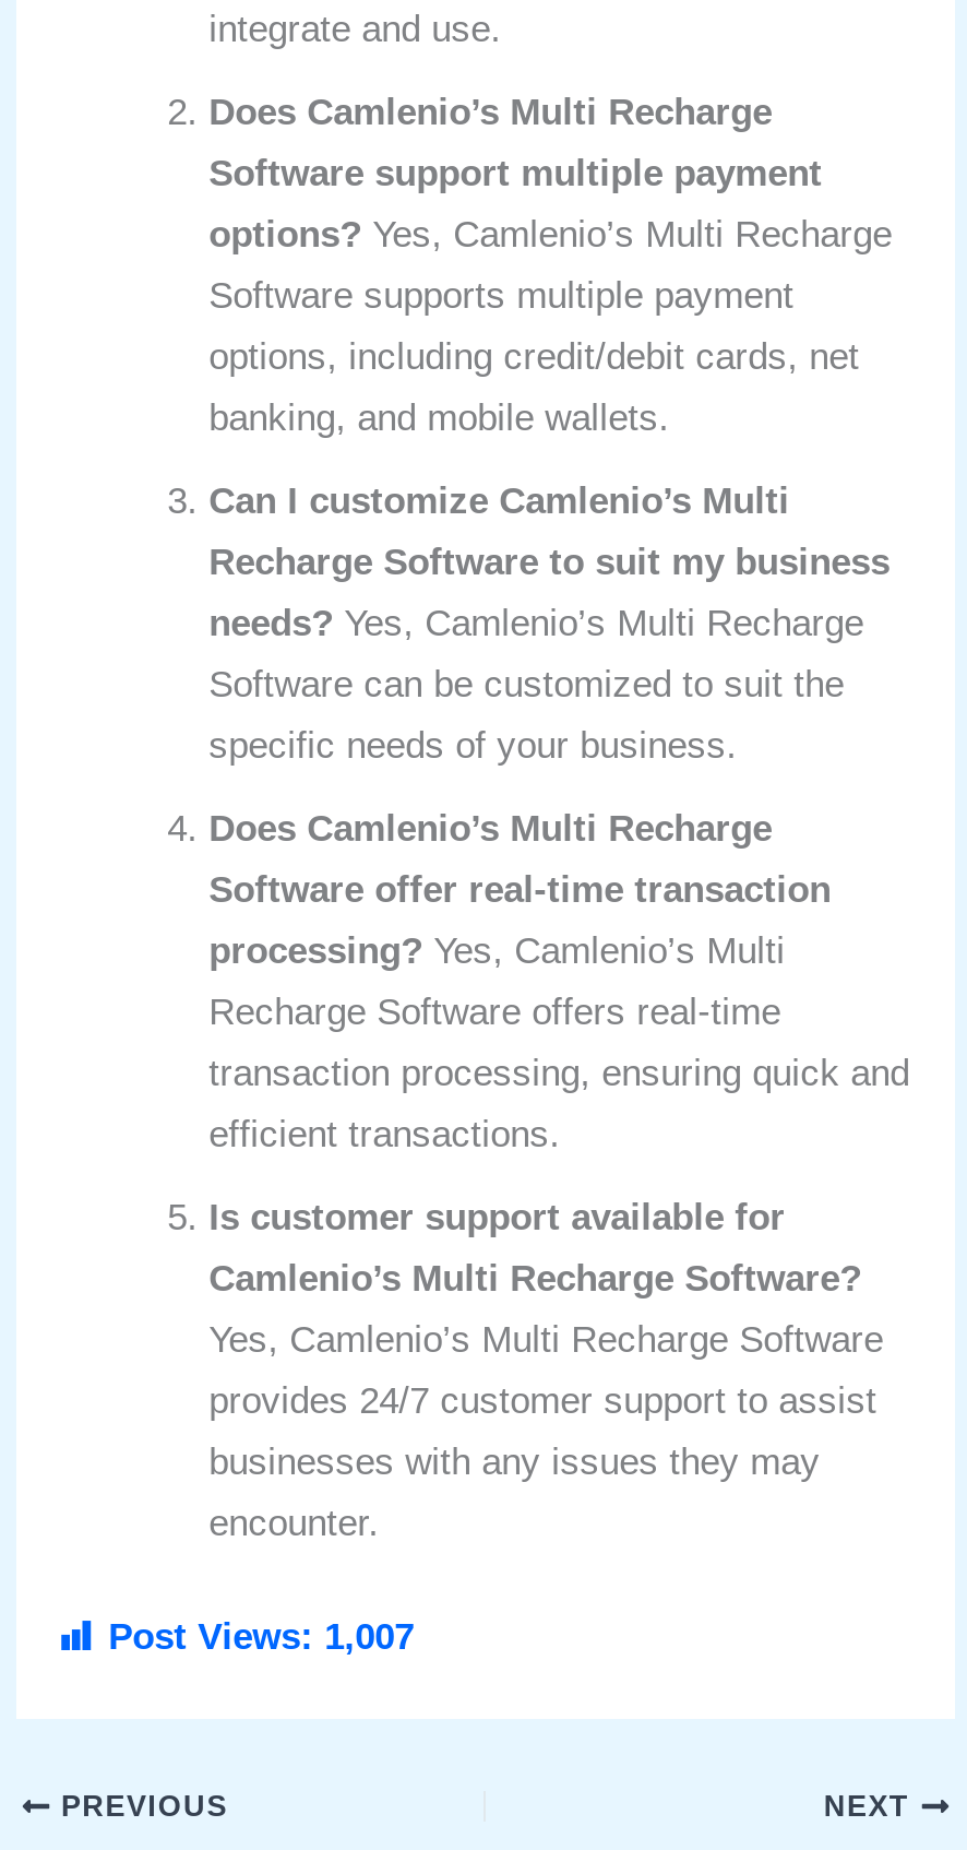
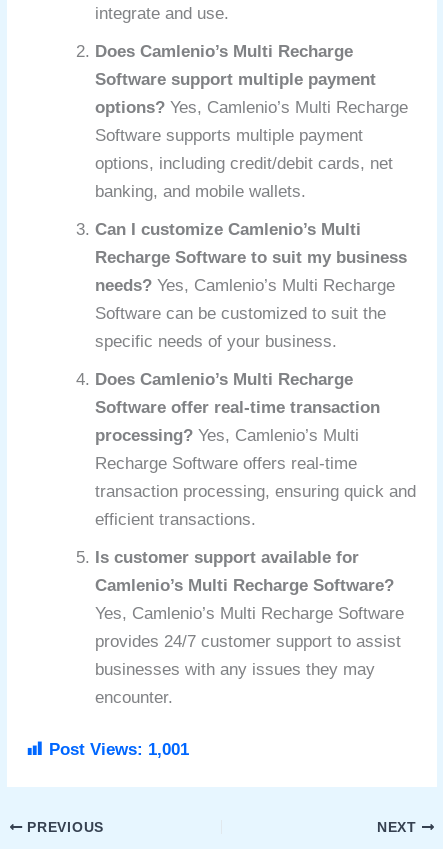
[108,1616,414,1658] Post Views: 1,007 -> [49,740,189,759] Post Views: 1,001

